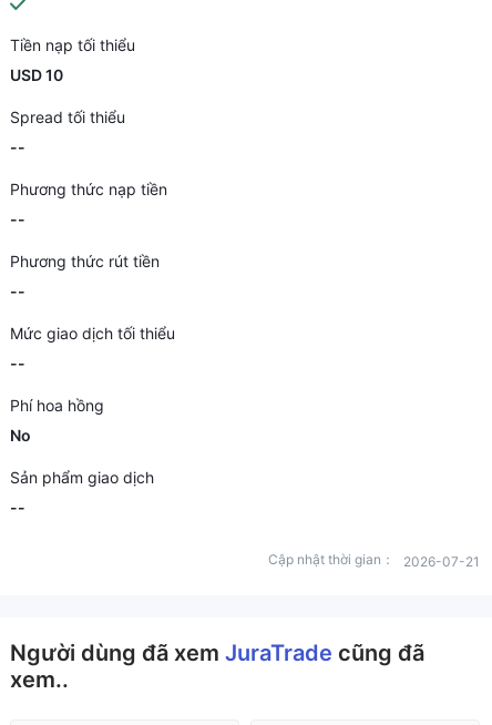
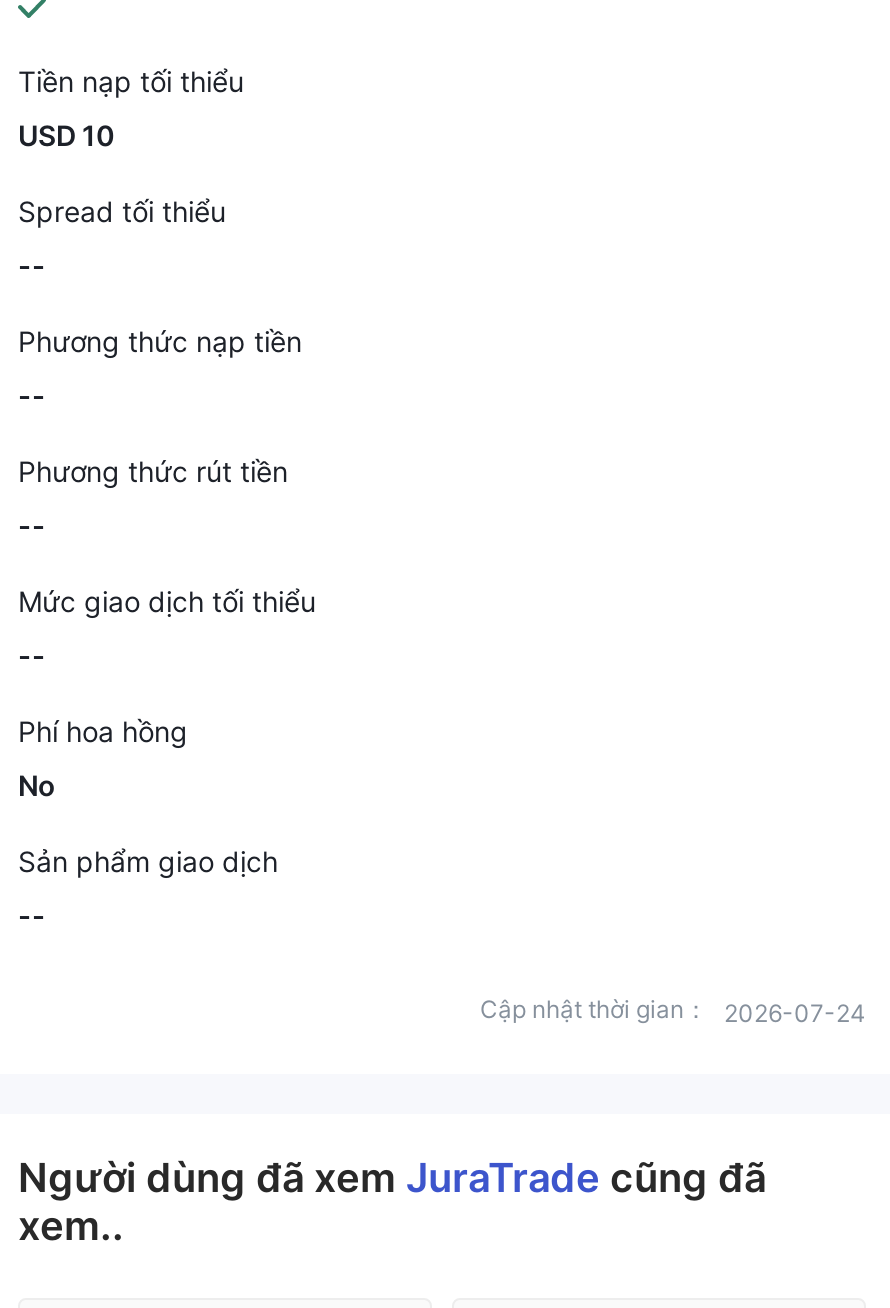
[268,551,480,570] Cập nhật thời gian： 2026-07-21 -> [480,994,866,1028] Cập nhật thời gian： 2026-07-24

